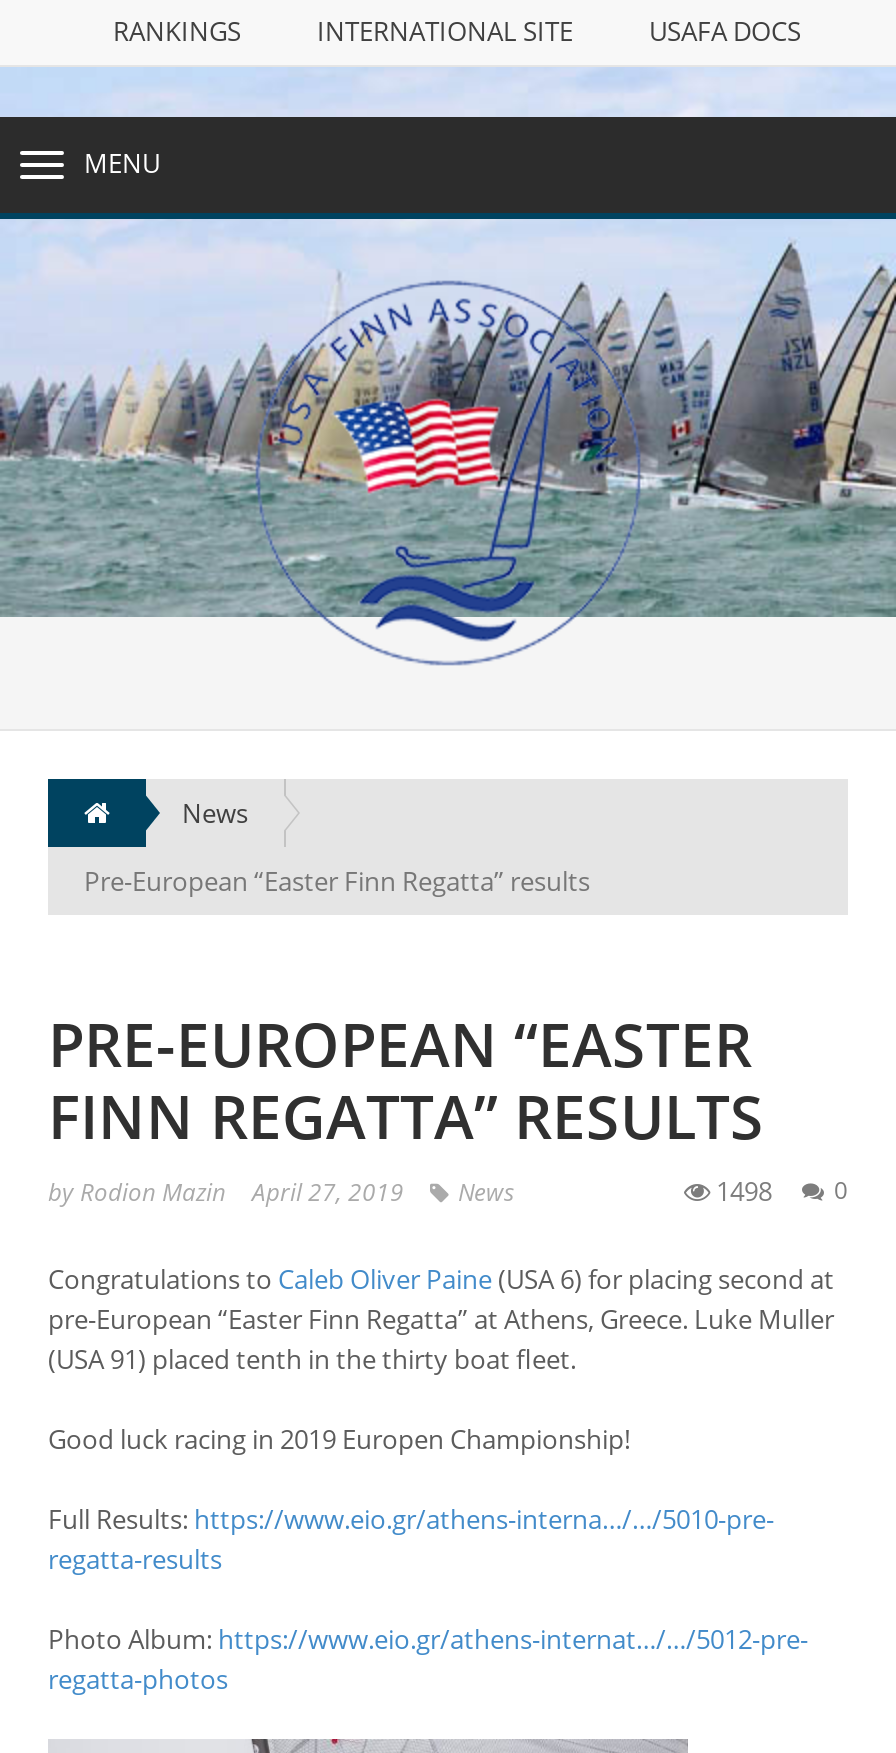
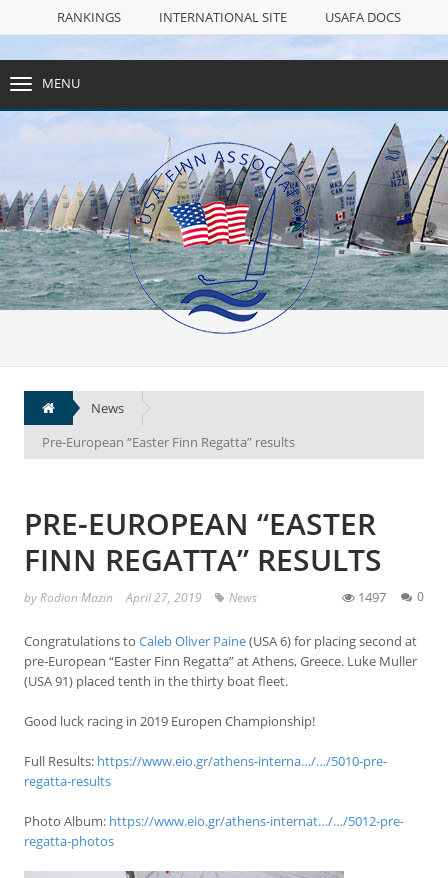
[710,1173,848,1209] 1498 0 -> [355,588,424,606] 1497 0

